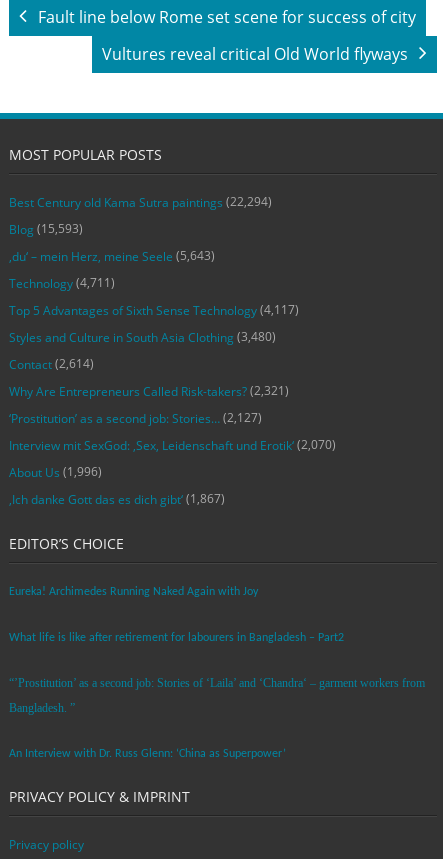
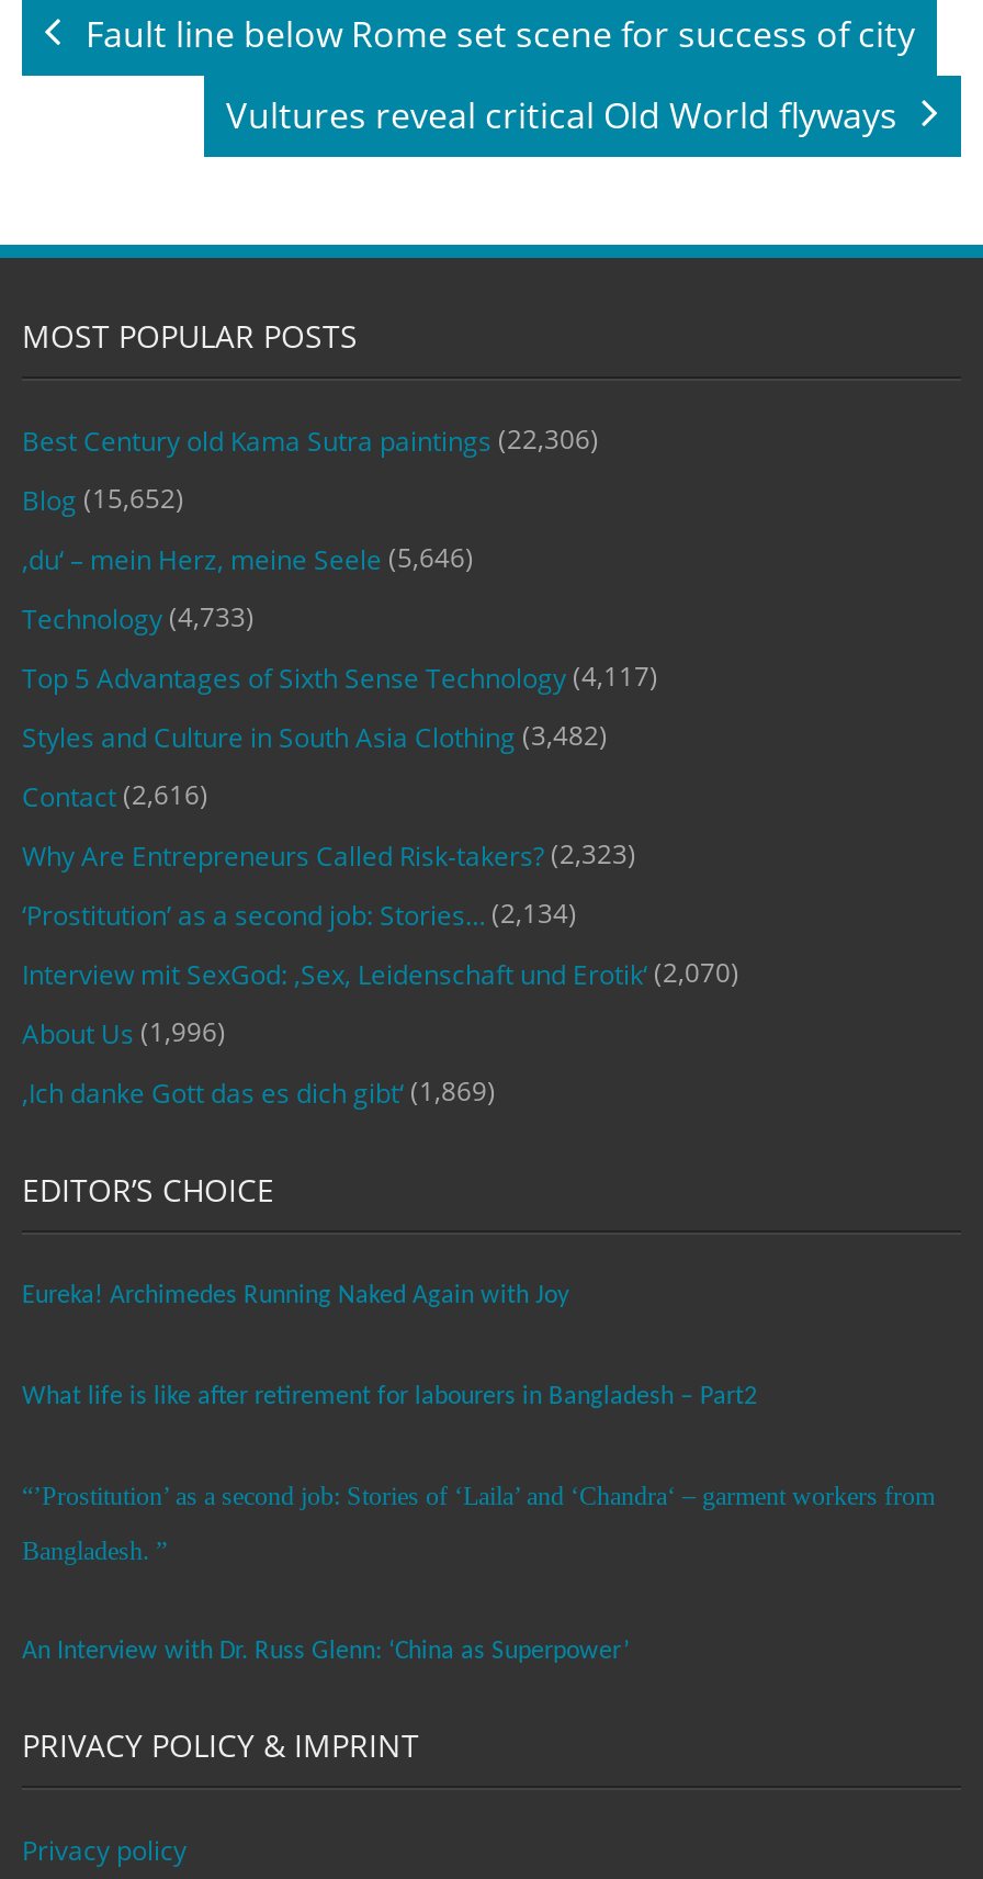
[9,193,272,211] Best Century old Kama Sutra paintings (22,294) -> [22,420,599,460] Best Century old Kama Sutra paintings (22,306)
[9,220,83,238] Blog (15,593) -> [22,480,184,519] Blog (15,652)
[9,247,215,265] ‚du‘ – mein Herz, meine Seele (5,643) -> [22,539,474,578] ‚du‘ – mein Herz, meine Seele (5,646)
[9,274,115,292] Technology (4,711) -> [22,598,255,638] Technology (4,733)
[9,328,276,346] Styles and Culture in South Asia Clothing (3,480) -> [22,717,608,756] Styles and Culture in South Asia Clothing (3,482)
[9,355,94,373] Contact (2,614) -> [22,776,208,815] Contact (2,616)
[9,382,289,400] Why Are Entrepreneurs Called Risk-takers? (2,321) -> [22,835,636,875] Why Are Entrepreneurs Called Risk-takers? (2,323)
[9,409,262,427] ‘Prostitution’ as a second job: Stories… (2,127) -> [22,895,577,934] ‘Prostitution’ as a second job: Stories… (2,134)
[9,490,225,508] ‚Ich danke Gott das es dich gibt‘ (1,867) -> [22,1072,496,1112] ‚Ich danke Gott das es dich gibt‘ (1,869)

